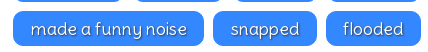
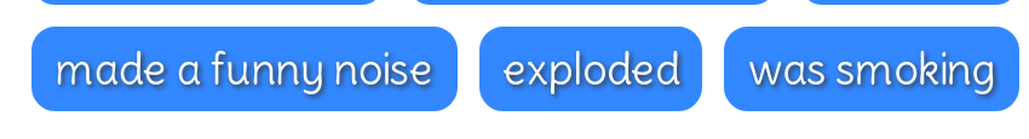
[231,17,403,40] snapped | flooded -> [502,41,996,96] exploded | was smoking

